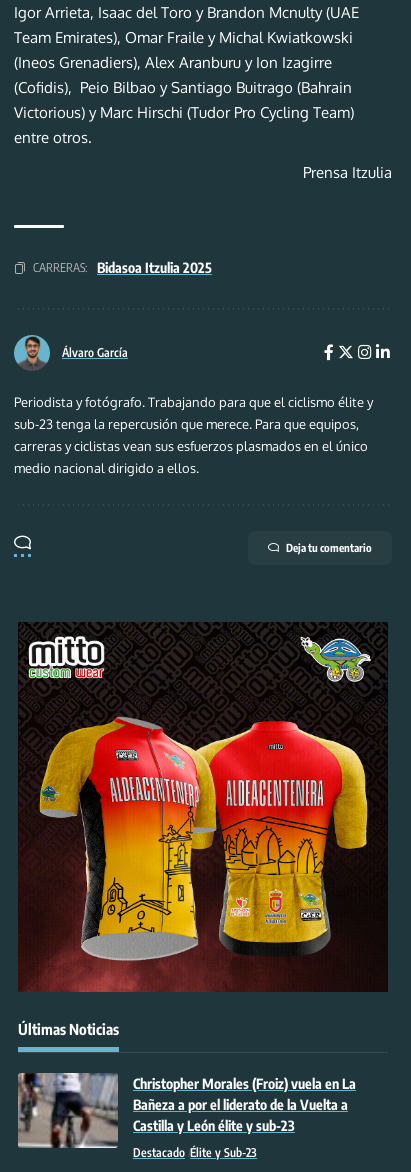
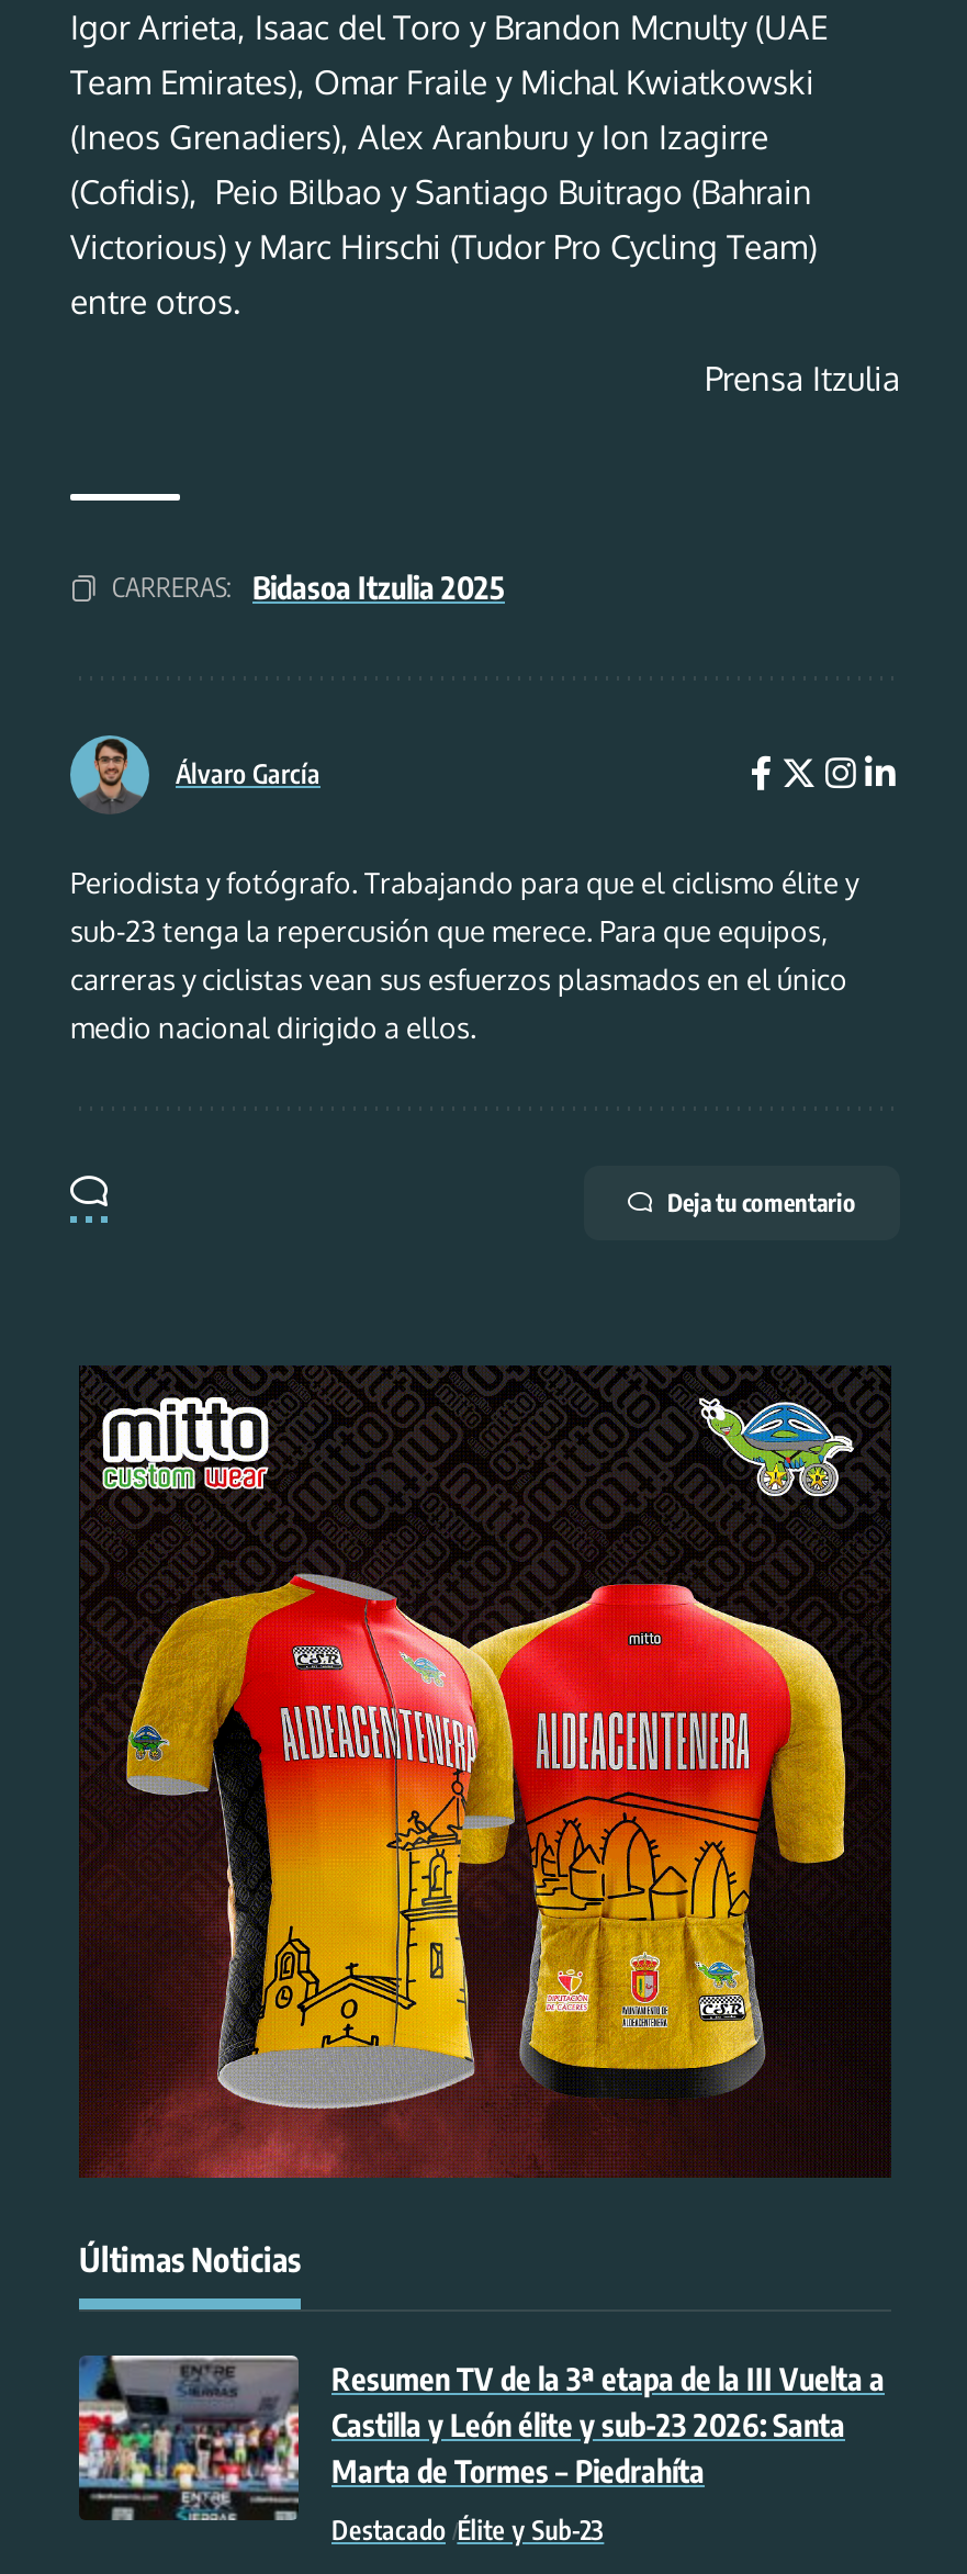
[17,1072,356,1149] [image] | Christopher Morales (Froiz) vuela en La | Bañeza a por el liderato de la Vuelta a | Castilla y León élite y sub-23 -> [77,2353,885,2522] [image] | Resumen TV de la 3ª etapa de la III Vuelta a | Castilla y León élite y sub-23 2026: Santa | Marta de Tormes – Piedrahíta

